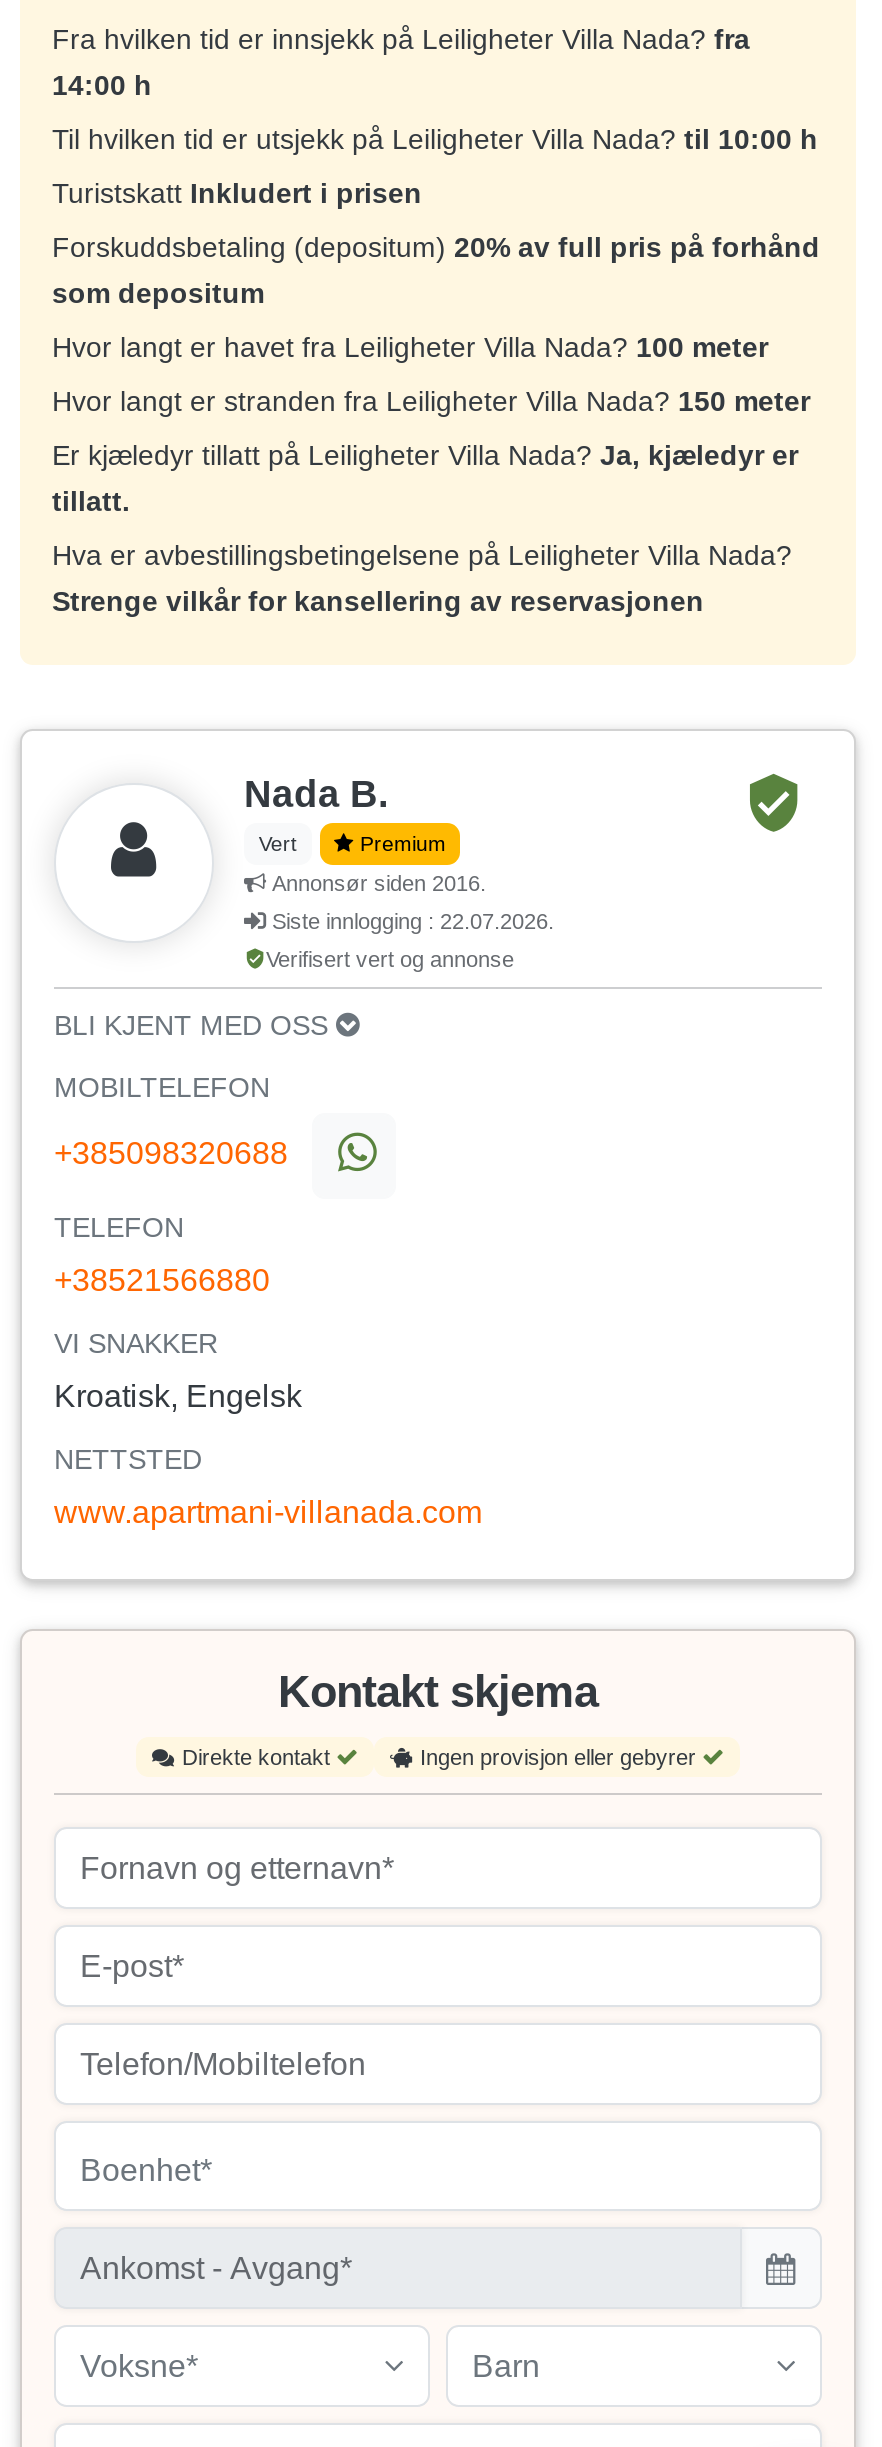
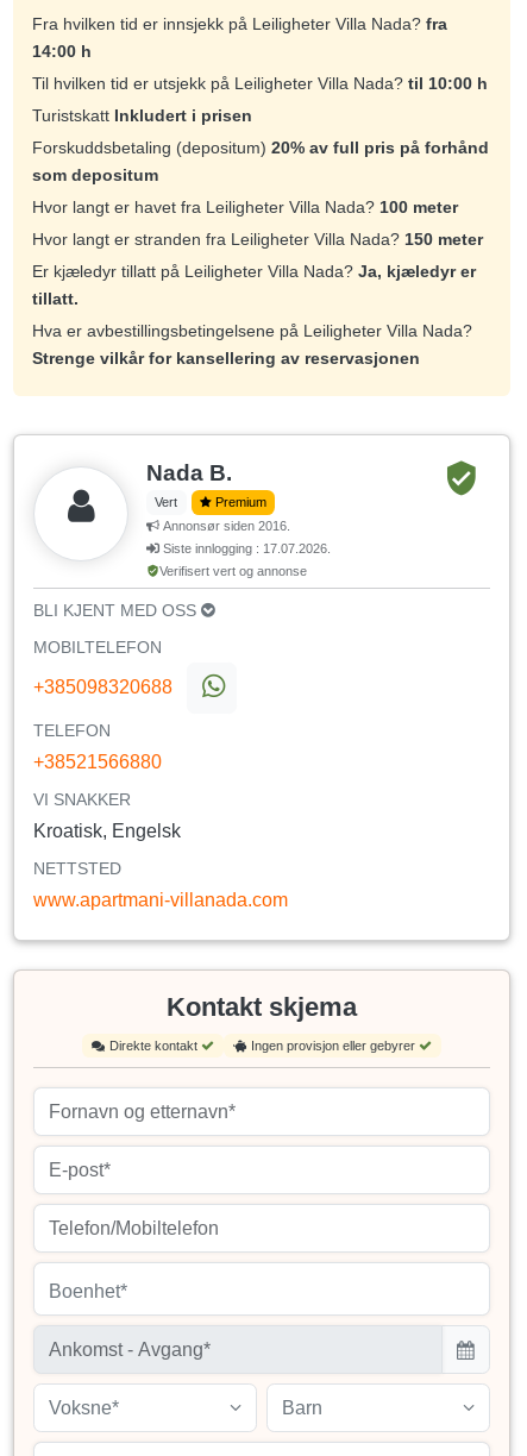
[266,910,554,934] Siste innlogging : 22.07.2026. -> [159,542,331,556] Siste innlogging : 17.07.2026.

